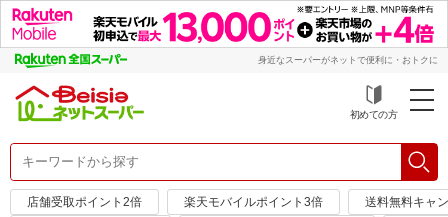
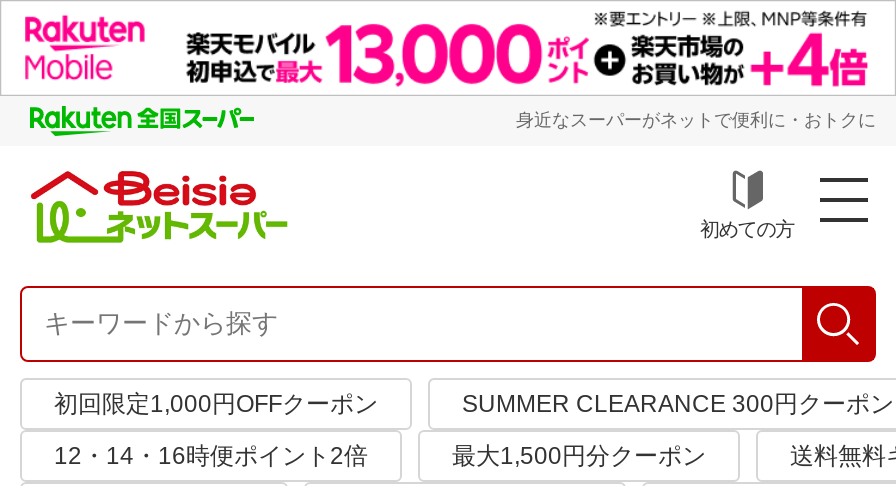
[27,195,323,209] 店舗受取ポイント2倍 | 楽天モバイルポイント3倍 -> [54,390,894,470] 初回限定1,000円OFFクーポン | SUMMER CLEARANCE 300円クーポン | 12・14・16時便ポイント2倍 | 最大1,500円分クーポン

